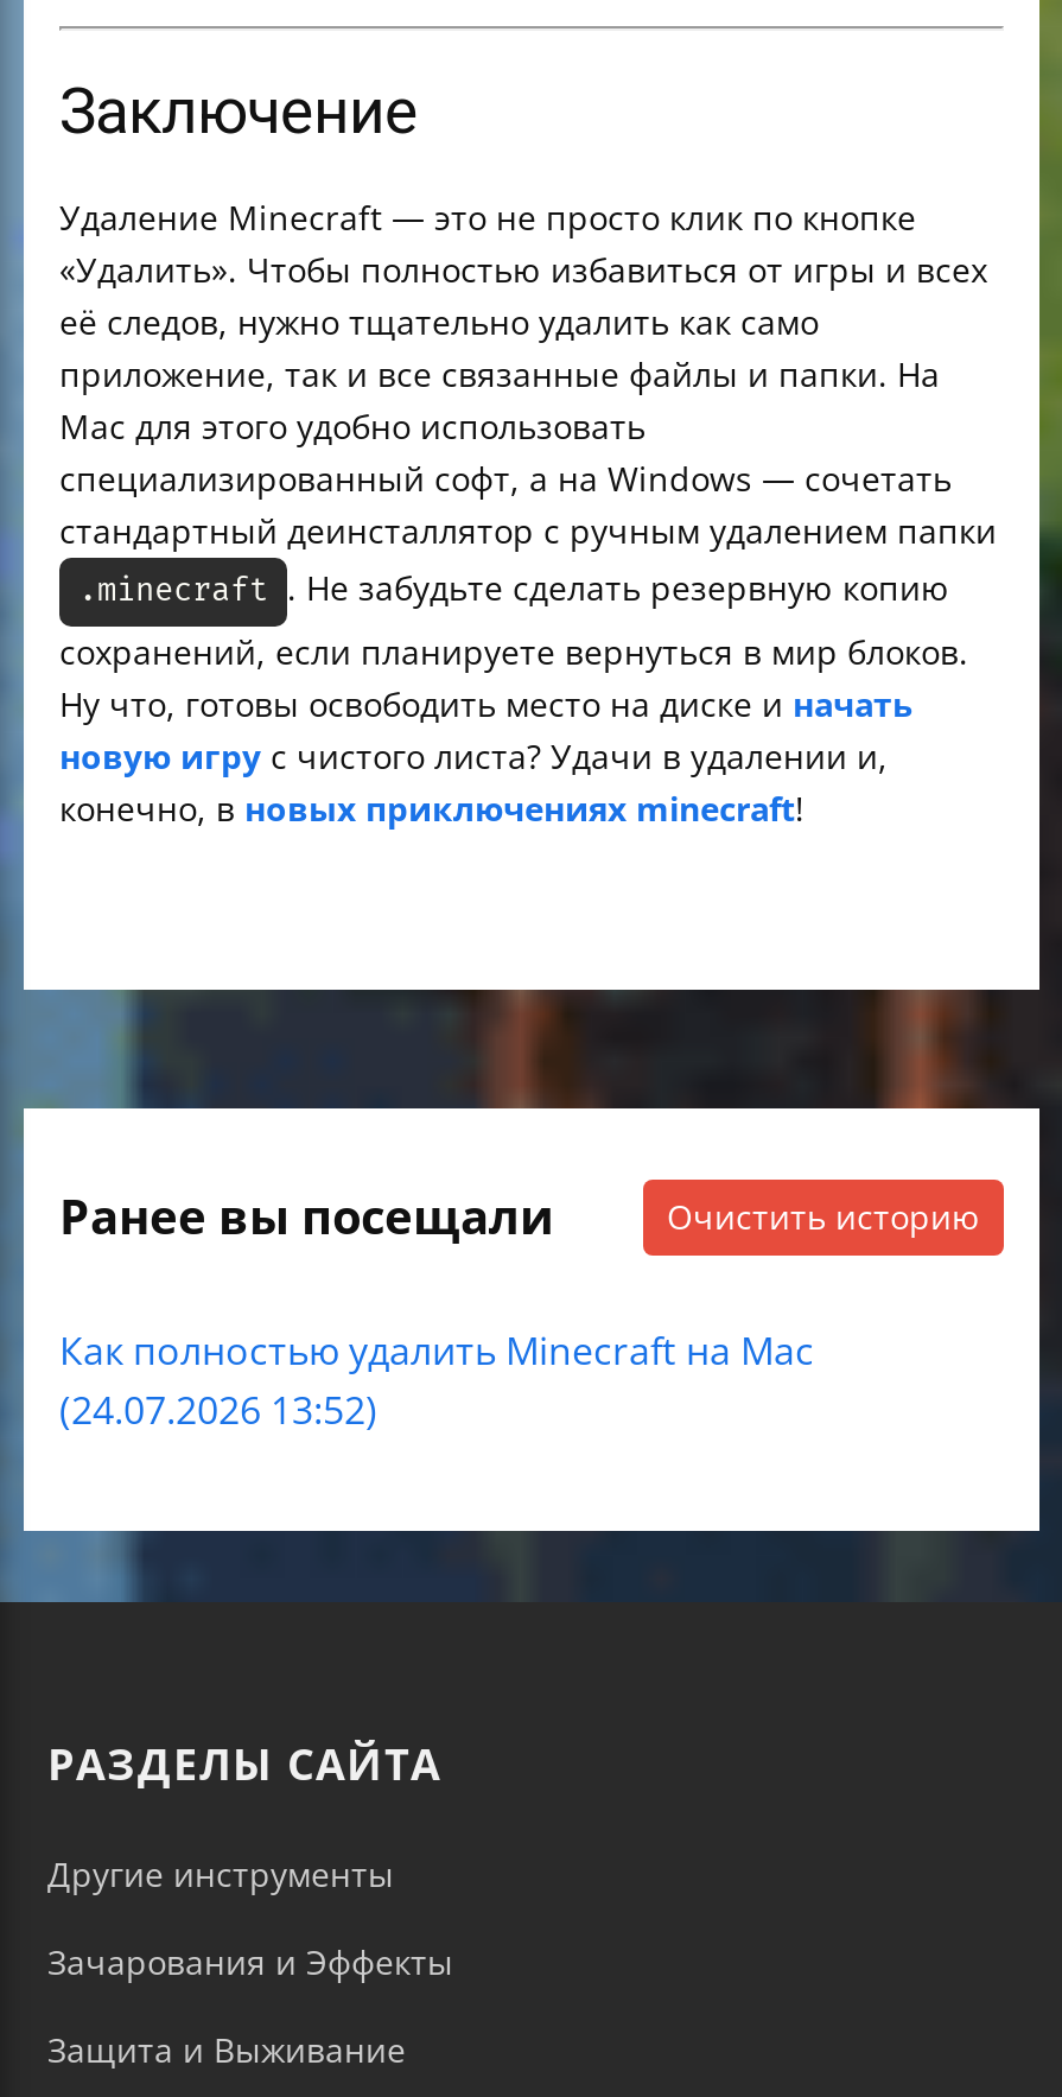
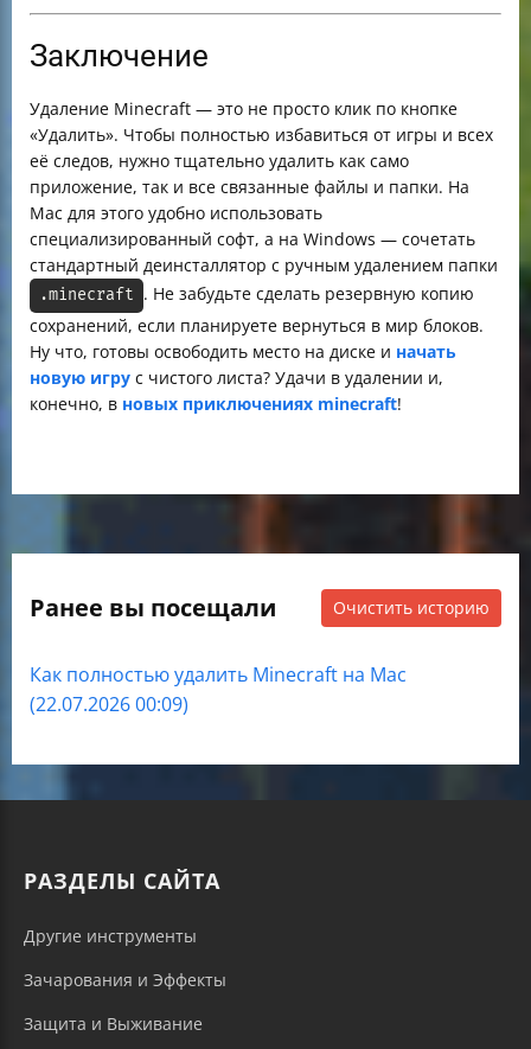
[59,1384,377,1436] (24.07.2026 13:52) -> [30,691,188,717] (22.07.2026 00:09)

